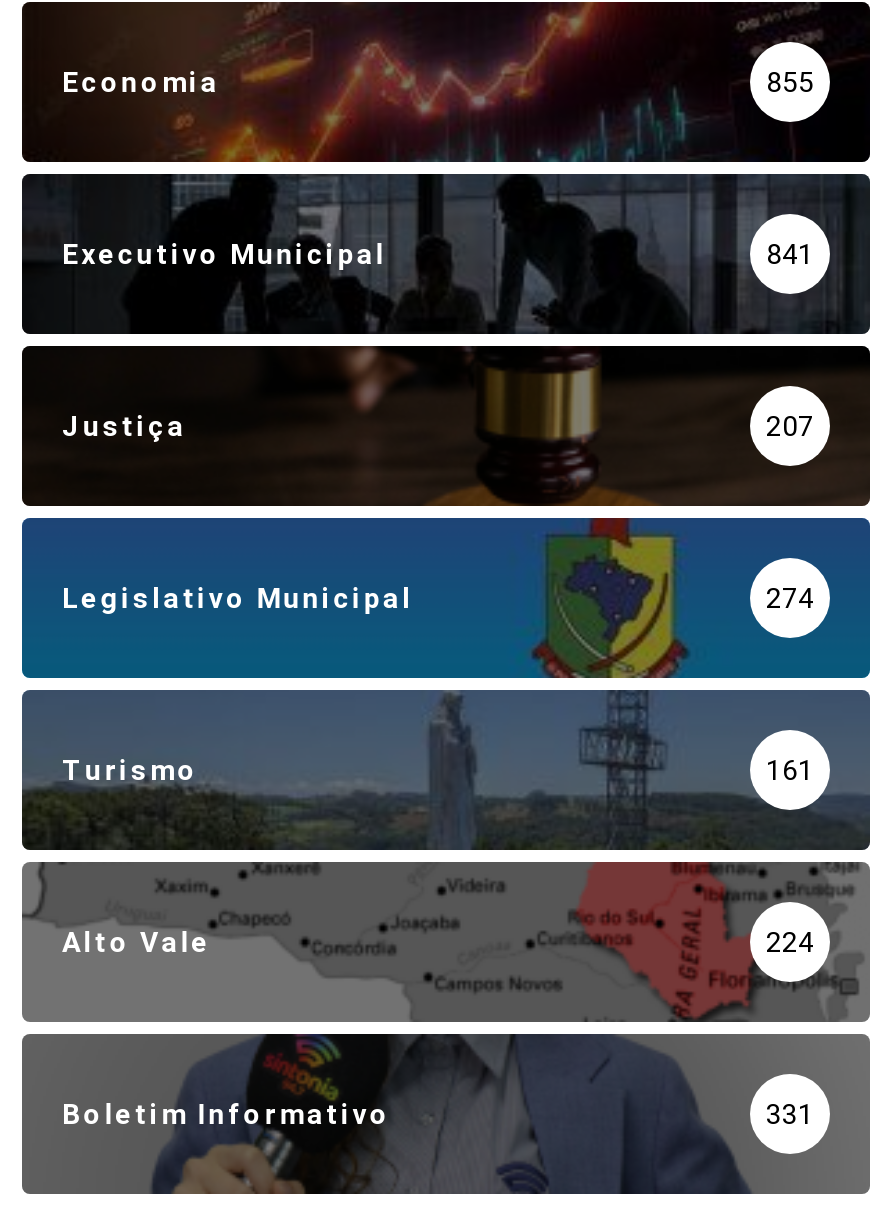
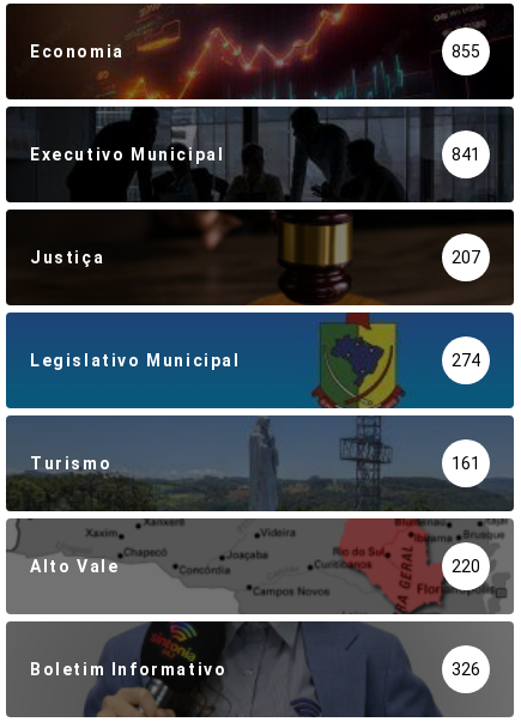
[766,925,814,957] 224 -> [452,556,480,575] 220
[766,1097,814,1129] 331 -> [452,659,480,678] 326

